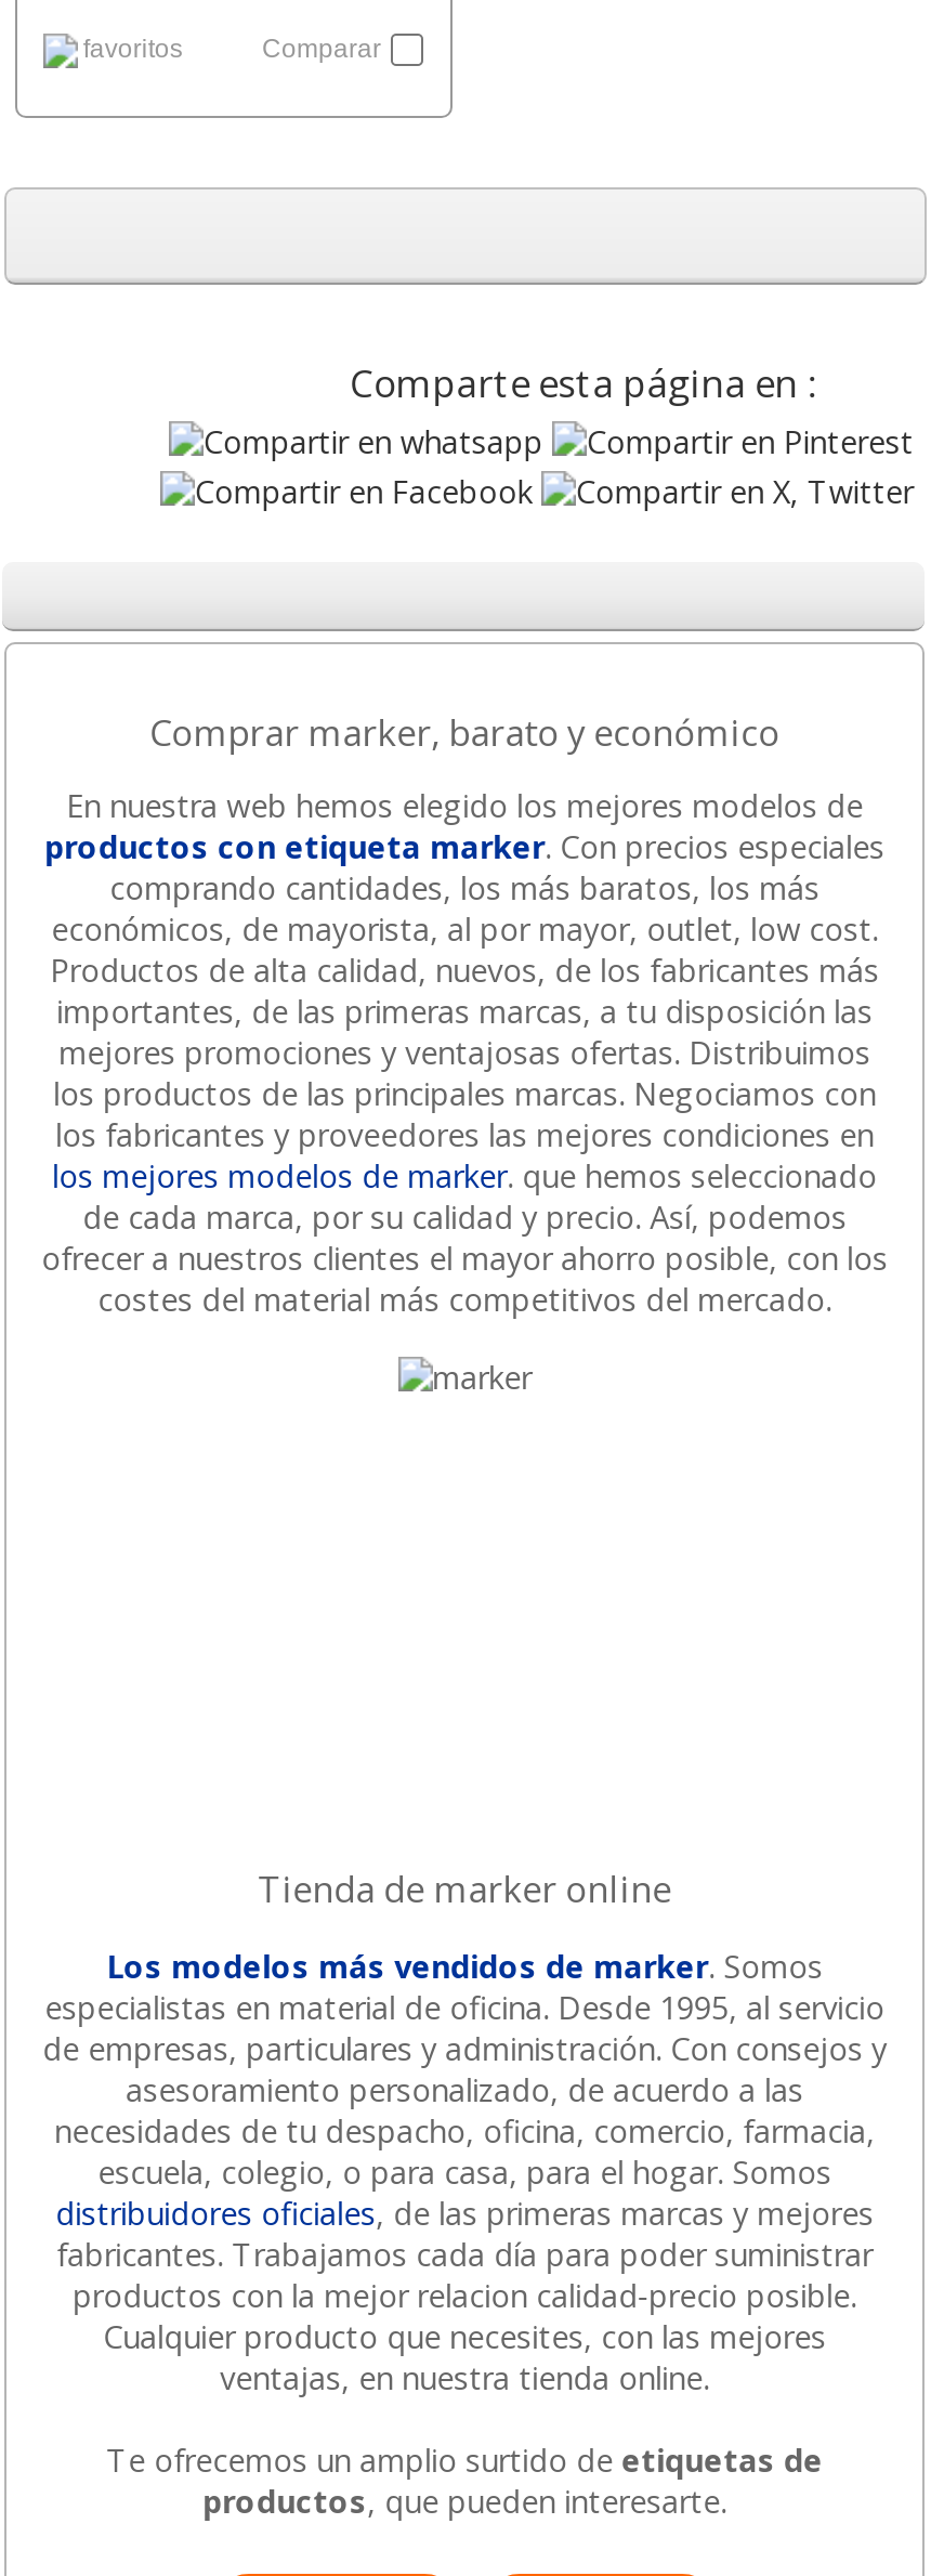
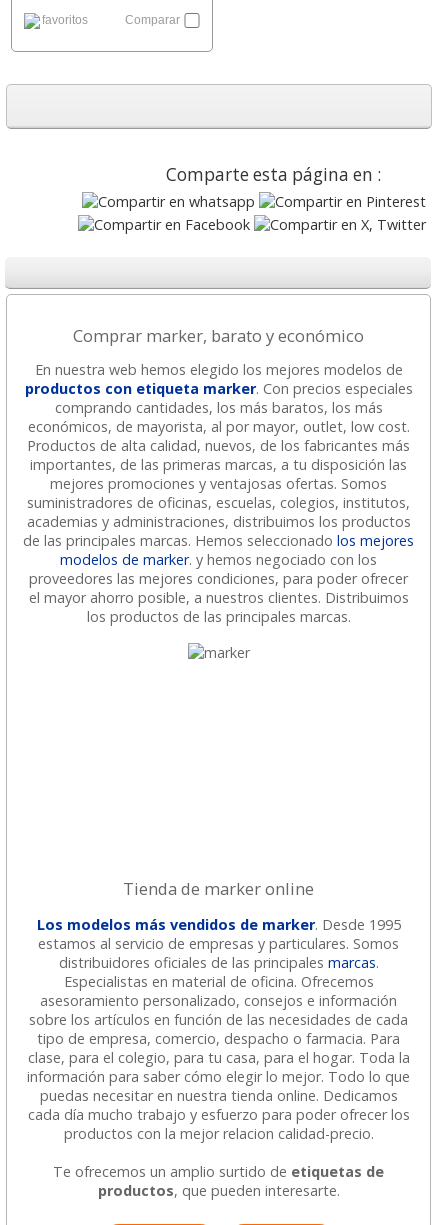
[41,1033,888,1321] mejores promociones y ventajosas ofertas. Distribuimos | los productos de las principales marcas. Negociamos con | los fabricantes y proveedores las mejores condiciones en | los mejores modelos de marker. que hemos seleccionado | de cada marca, por su calidad y precio. Así, podemos | ofrecer a nuestros clientes el mayor ahorro posible, con los | costes del material más competitivos del mercado. -> [23,474,414,626] mejores promociones y ventajosas ofertas. Somos | suministradores de oficinas, escuelas, colegios, institutos, | academias y administraciones, distribuimos los productos | de las principales marcas. Hemos seleccionado los mejores | modelos de marker. y hemos negociado con los | proveedores las mejores condiciones, para poder ofrecer | el mayor ahorro posible, a nuestros clientes. Distribuimos | los productos de las principales marcas.
[42,1947,887,2400] Los modelos más vendidos de marker. Somos | especialistas en material de oficina. Desde 1995, al servicio | de empresas, particulares y administración. Con consejos y | asesoramiento personalizado, de acuerdo a las | necesidades de tu despacho, oficina, comercio, farmacia, | escuela, colegio, o para casa, para el hogar. Somos | distribuidores oficiales, de las primeras marcas y mejores | fabricantes. Trabajamos cada día para poder suministrar | productos con la mejor relacion calidad-precio posible. | Cualquier producto que necesites, con las mejores | ventajas, en nuestra tienda online. -> [27,915,410,1143] Los modelos más vendidos de marker. Desde 1995 | estamos al servicio de empresas y particulares. Somos | distribuidores oficiales de las principales marcas. | Especialistas en material de oficina. Ofrecemos | asesoramiento personalizado, consejos e información | sobre los artículos en función de las necesidades de cada | tipo de empresa, comercio, despacho o farmacia. Para | clase, para el colegio, para tu casa, para el hogar. Toda la | información para saber cómo elegir lo mejor. Todo lo que | puedas necesitar en nuestra tienda online. Dedicamos | cada día mucho trabajo y esfuerzo para poder ofrecer los | productos con la mejor relacion calidad-precio.

